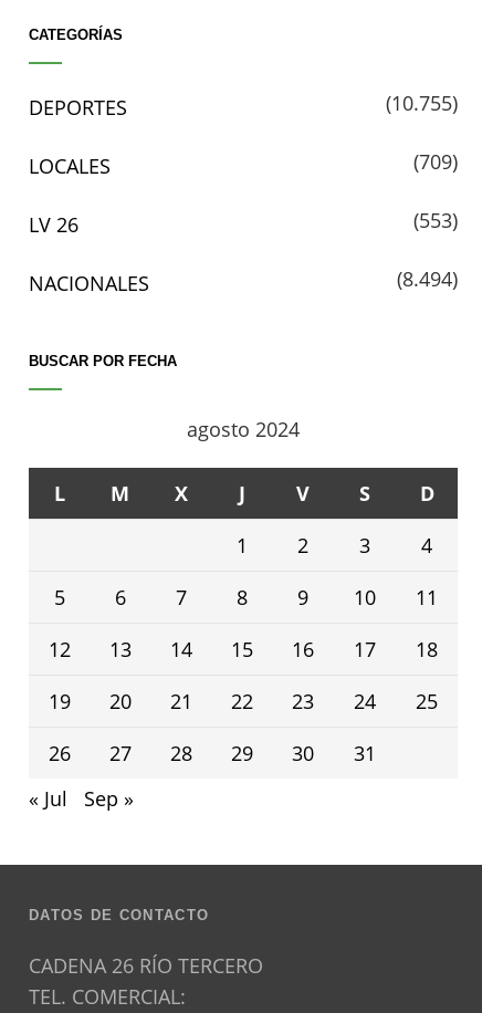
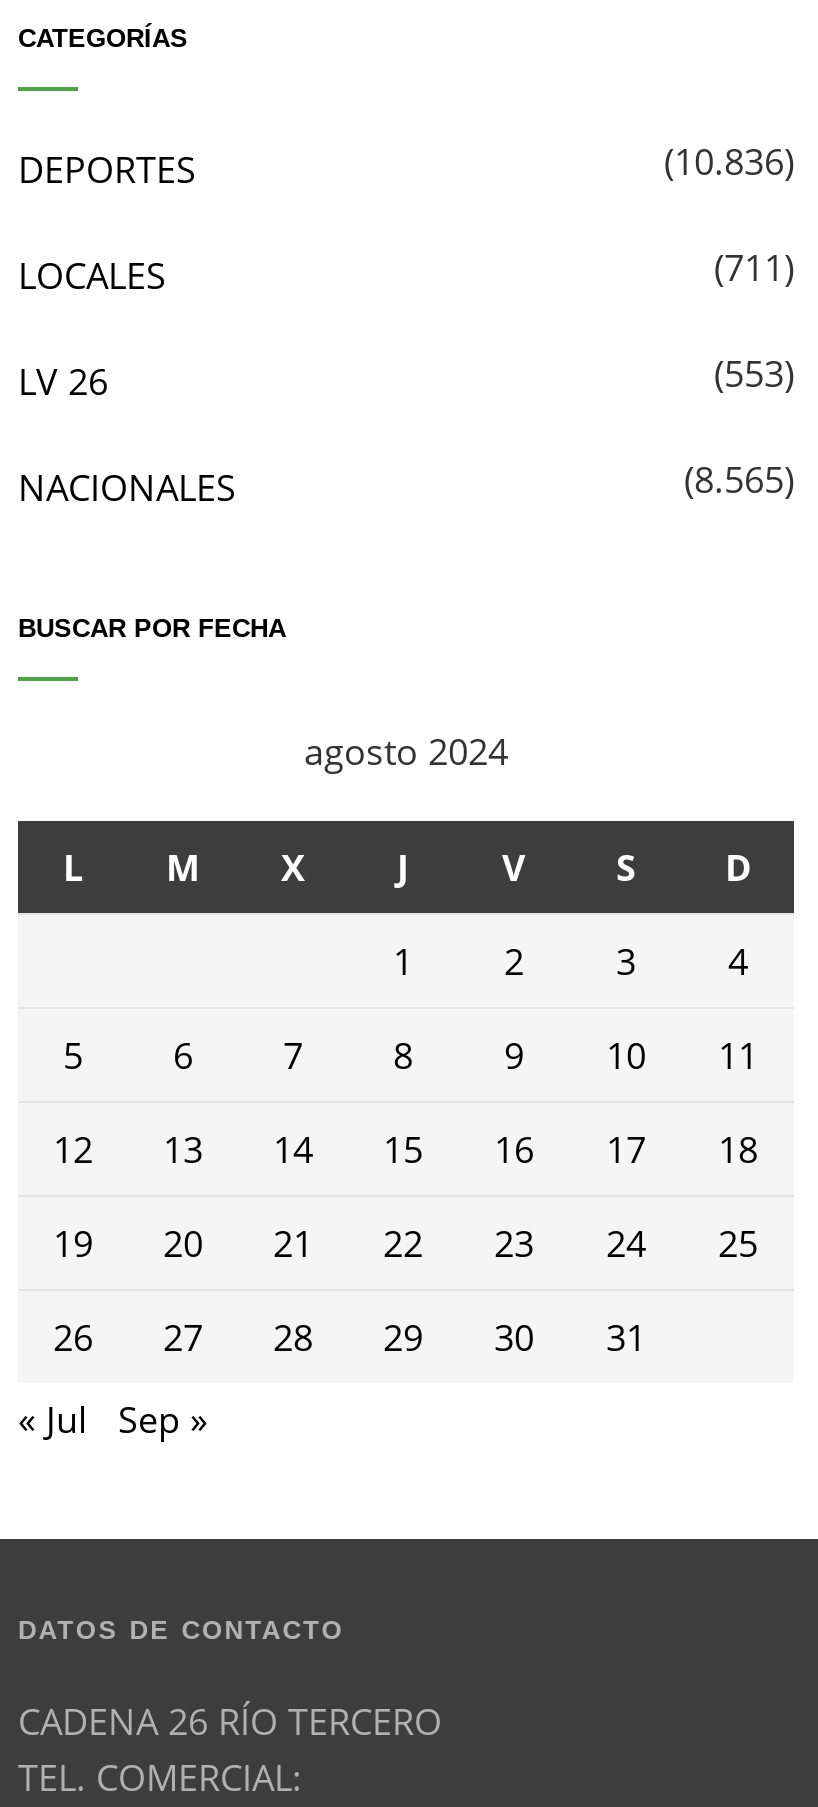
[386,90,458,116] (10.755) -> [664,137,794,185] (10.836)
[413,148,458,175] (709) -> [714,243,794,291] (711)
[397,266,458,292] (8.494) -> [684,455,794,503] (8.565)

